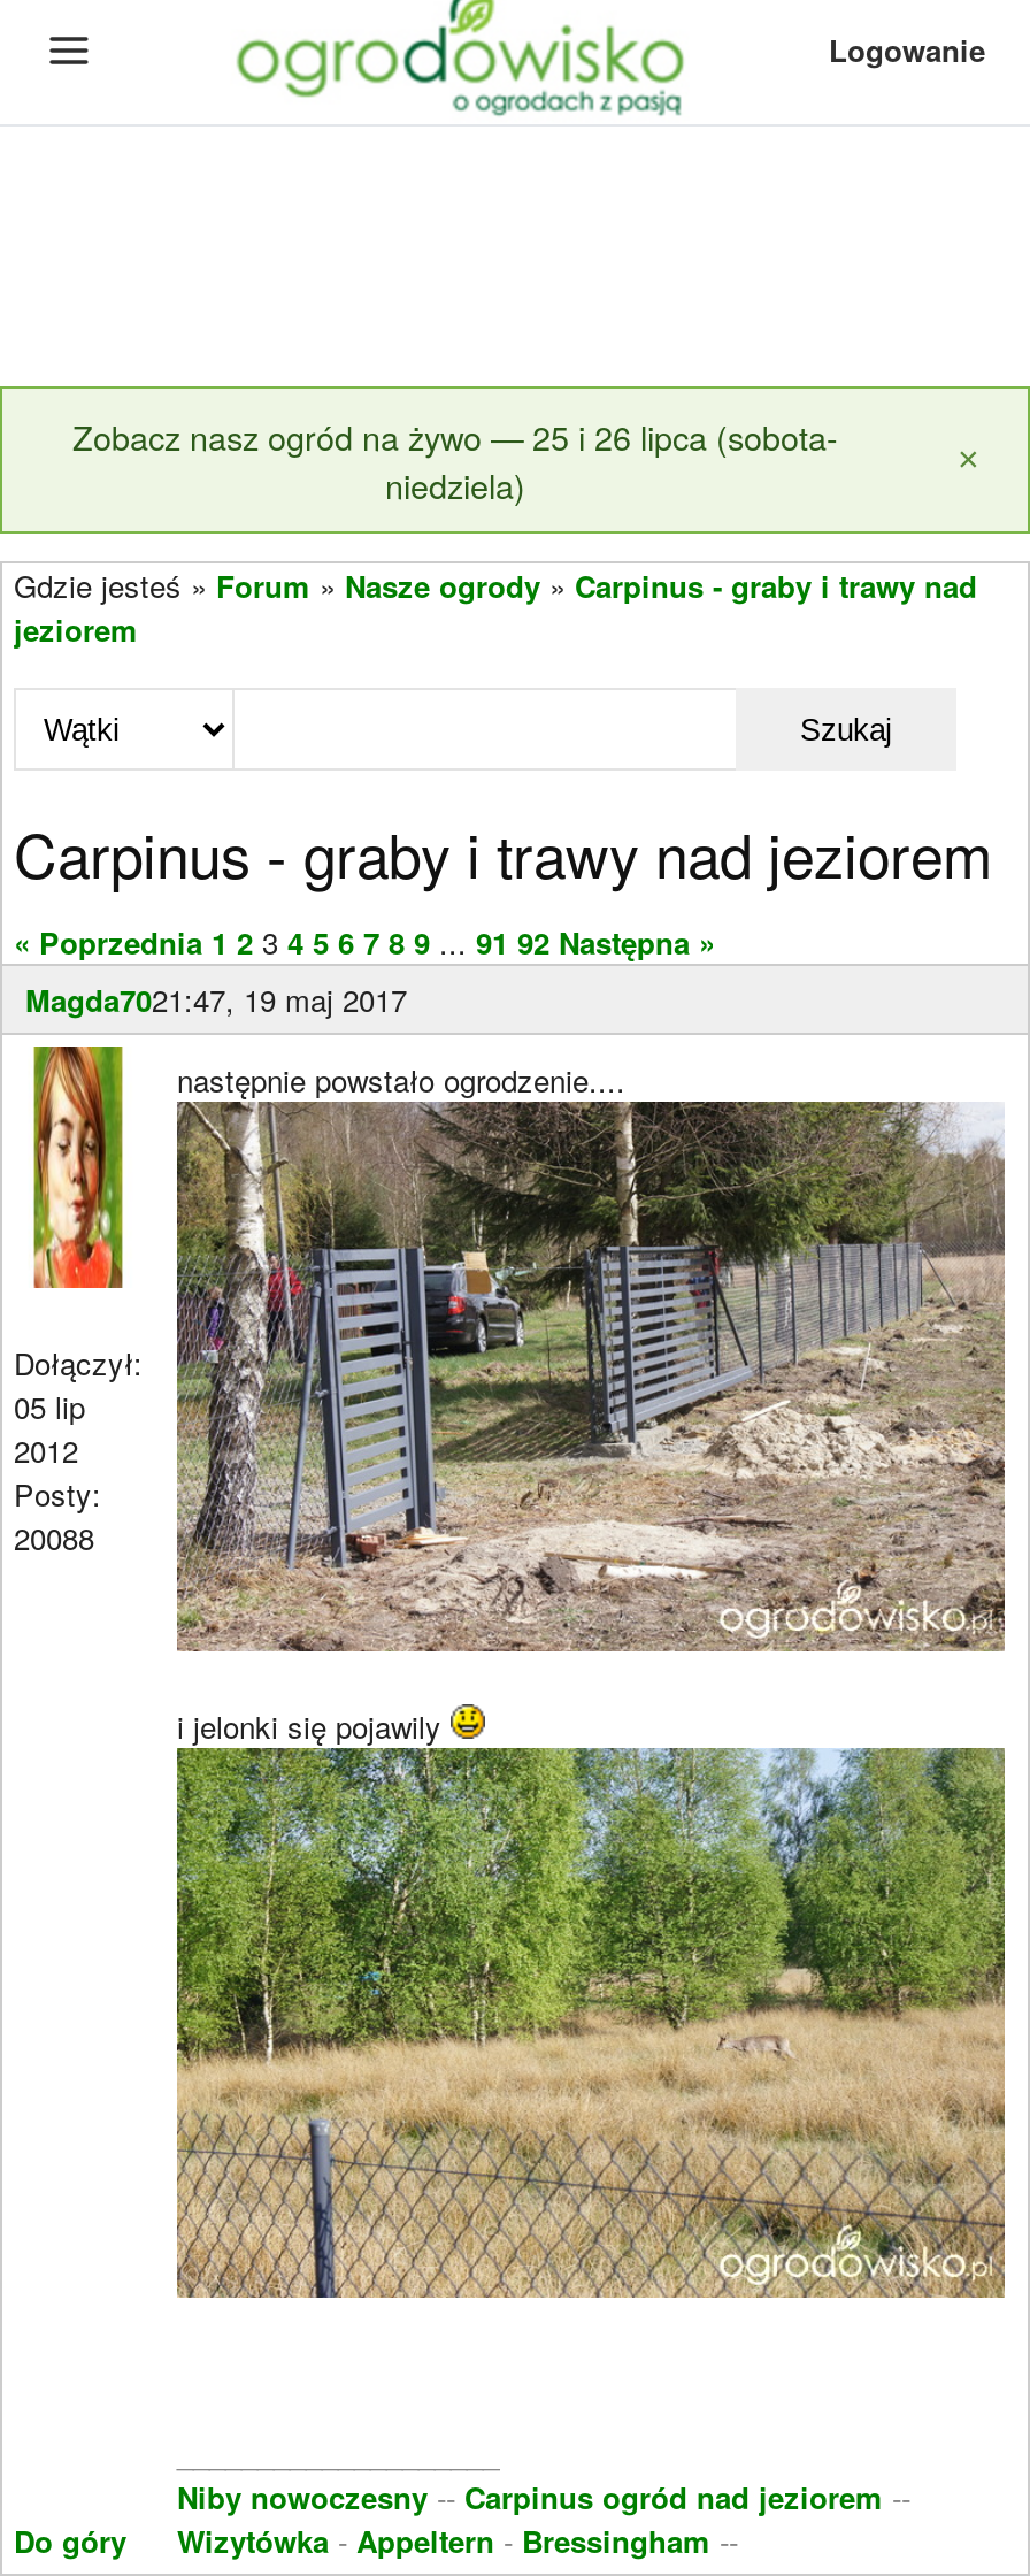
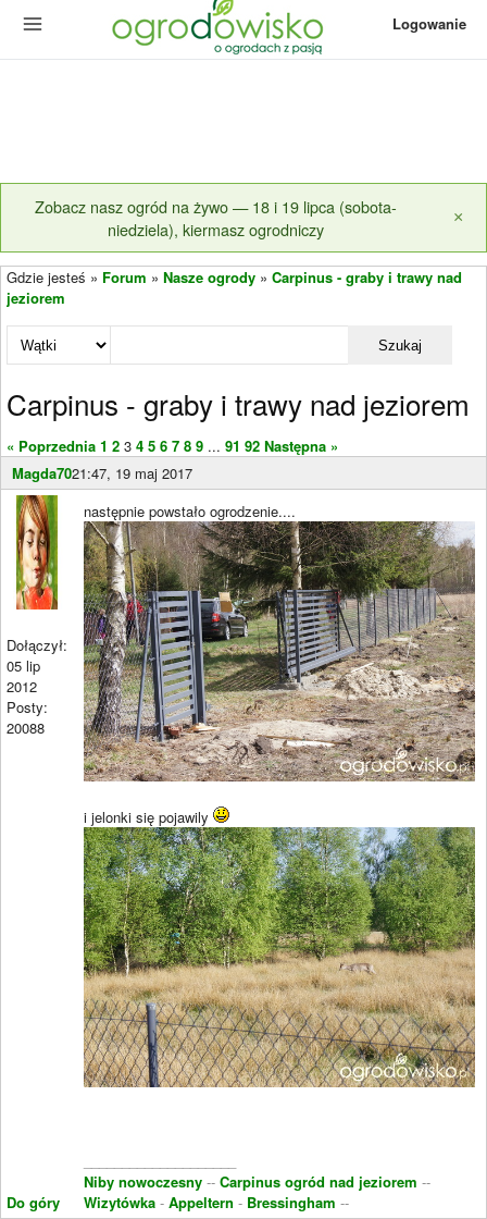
[72,412,838,508] Zobacz nasz ogród na żywo — 25 i 26 lipca (sobota- | niedziela) -> [34,195,396,241] Zobacz nasz ogród na żywo — 18 i 19 lipca (sobota- | niedziela), kiermasz ogrodniczy

